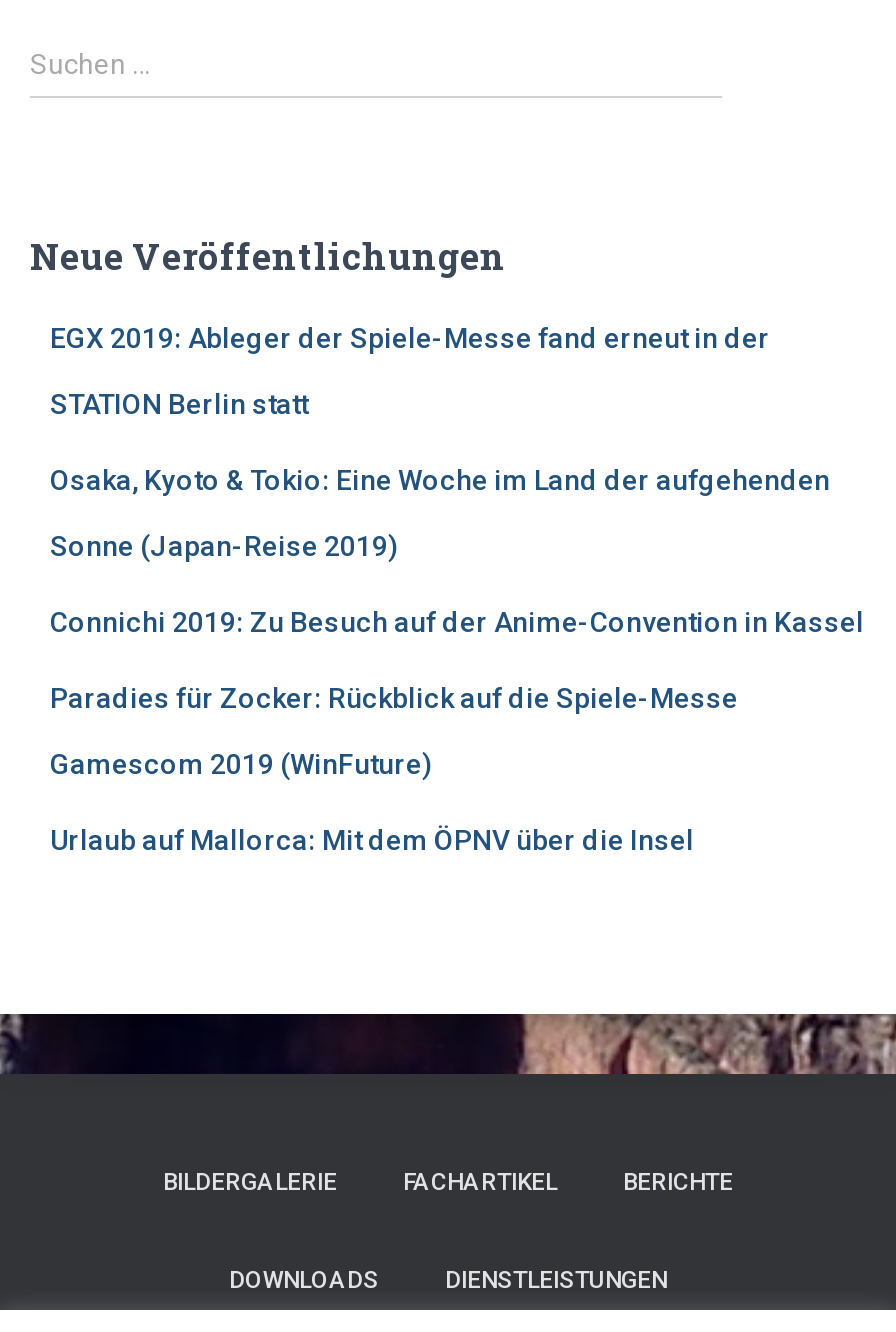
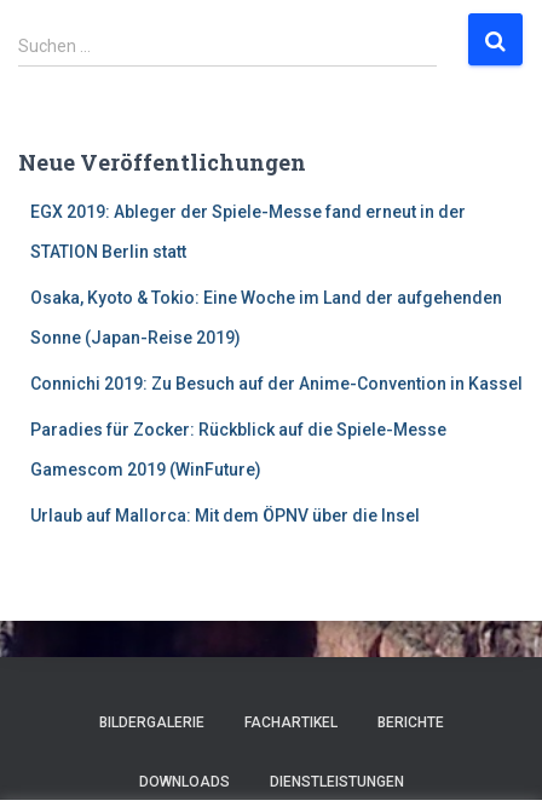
none -> [467,12,524,68] [image]

